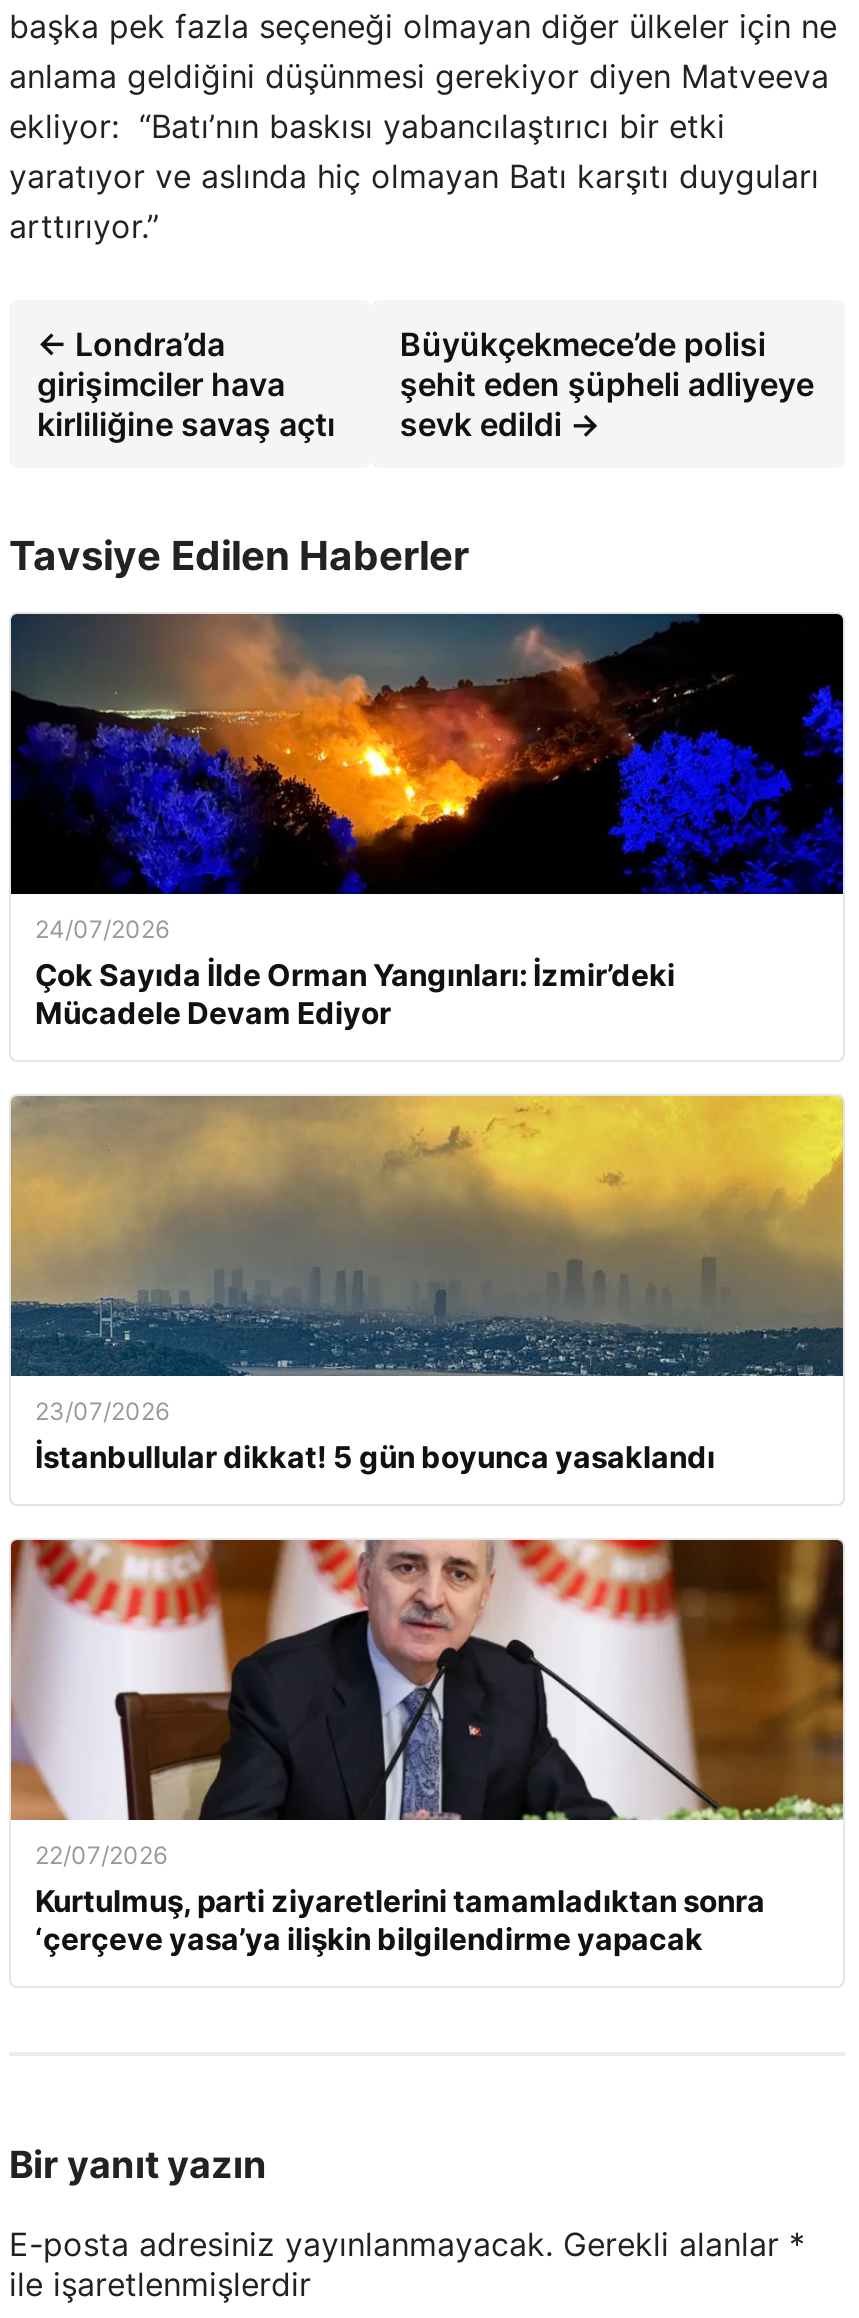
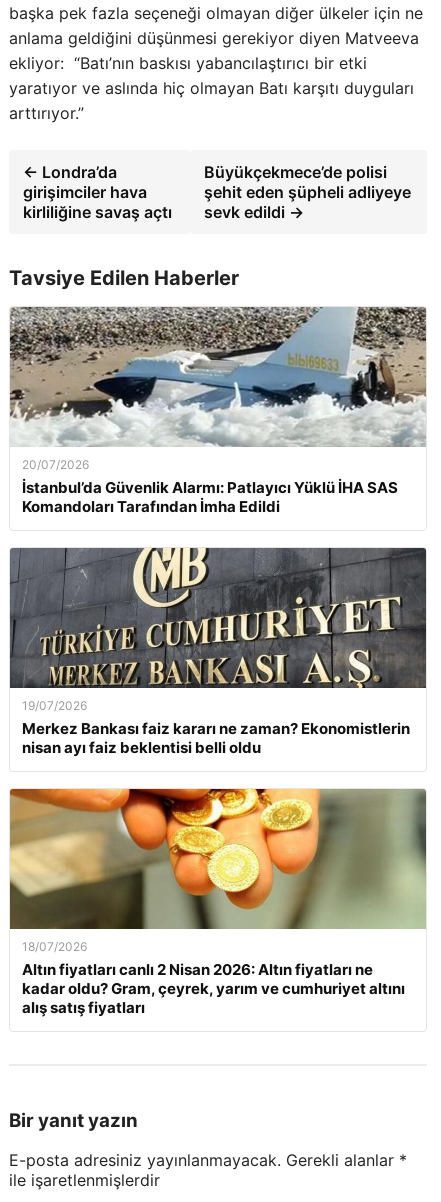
[9,614,845,1032] [image] | 24/07/2026 | Çok Sayıda İlde Orman Yangınları: İzmir’deki | Mücadele Devam Ediyor -> [9,306,427,516] [image] | 20/07/2026 | İstanbul’da Güvenlik Alarmı: Patlayıcı Yüklü İHA SAS | Komandoları Tarafından İmha Edildi
[9,1094,845,1476] [image] | 23/07/2026 | İstanbullular dikkat! 5 gün boyunca yasaklandı -> [9,547,427,757] [image] | 19/07/2026 | Merkez Bankası faiz kararı ne zaman? Ekonomistlerin | nisan ayı faiz beklentisi belli oldu
[9,1538,843,1958] [image] | 22/07/2026 | Kurtulmuş, parti ziyaretlerini tamamladıktan sonra | ‘çerçeve yasa’ya ilişkin bilgilendirme yapacak -> [9,788,427,1017] [image] | 18/07/2026 | Altın fiyatları canlı 2 Nisan 2026: Altın fiyatları ne | kadar oldu? Gram, çeyrek, yarım ve cumhuriyet altını | alış satış fiyatları

